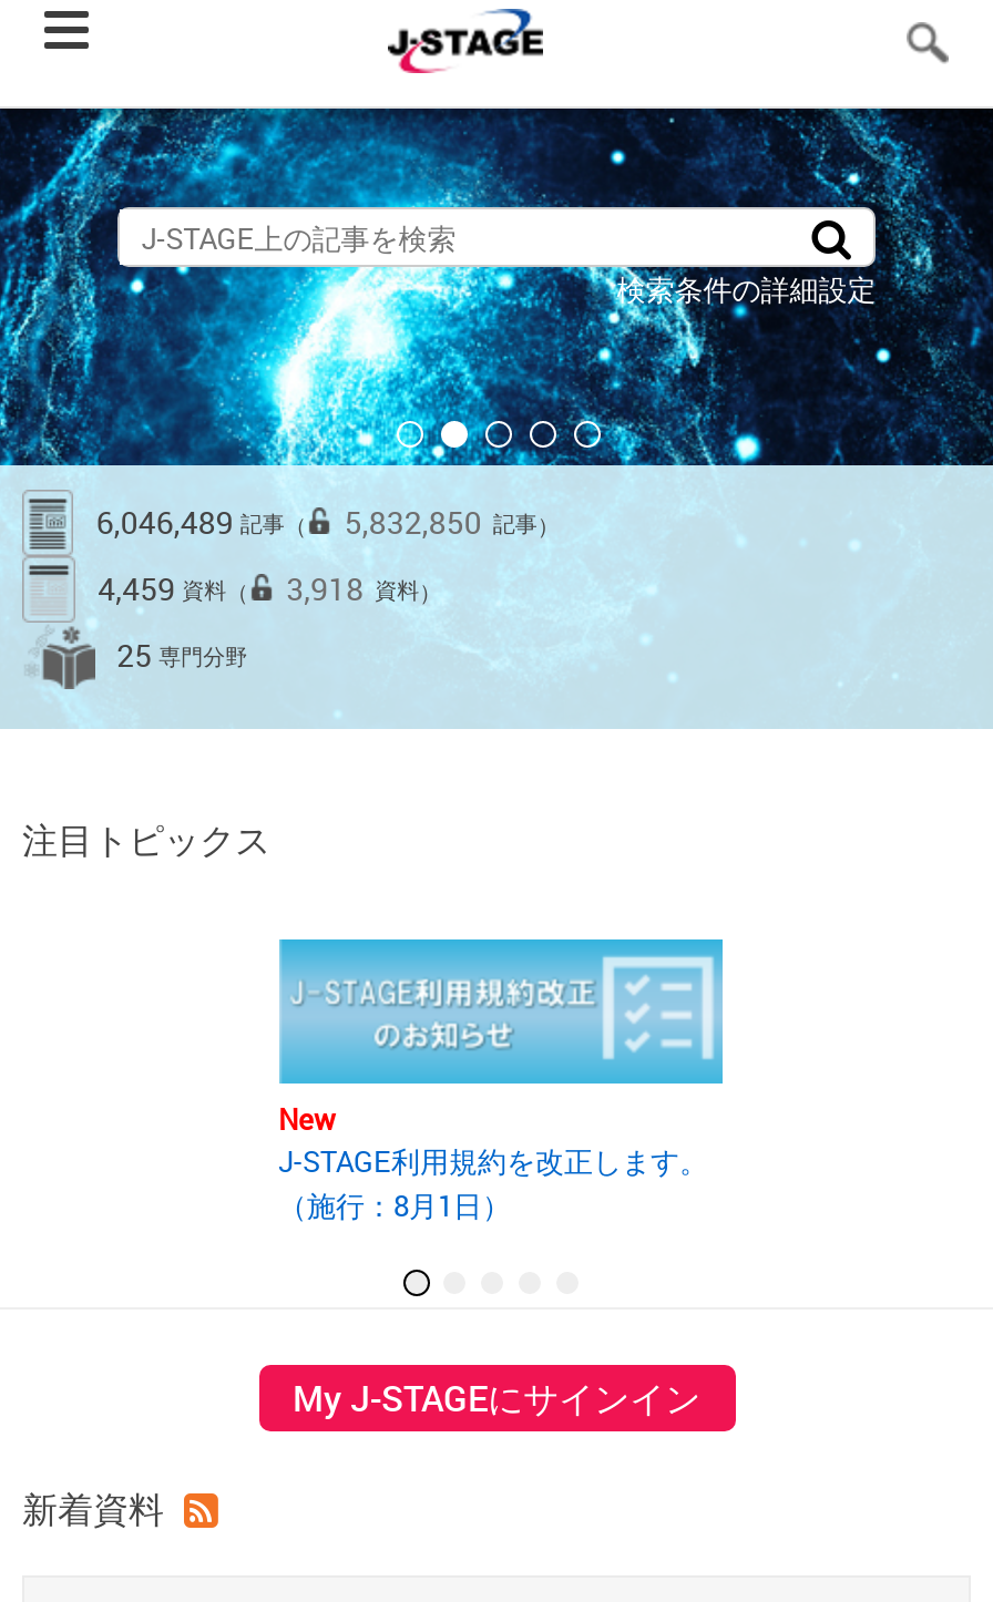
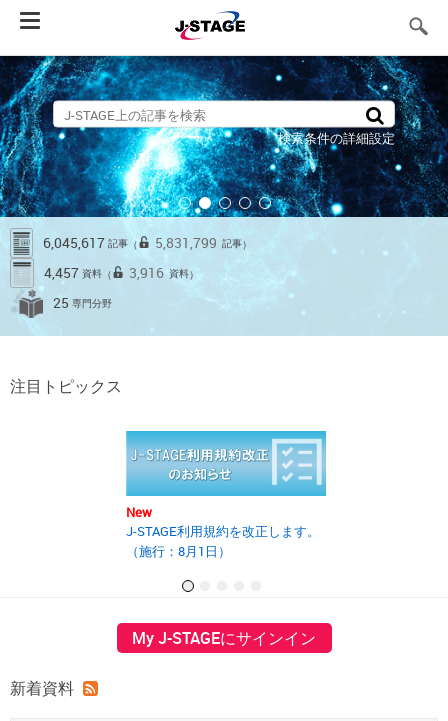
[96,501,307,543] 6,046,489記事（ -> [43,233,138,252] 6,045,617記事（
[344,501,559,543] 5,832,850 記事） -> [155,233,252,252] 5,831,799 記事）
[98,567,249,609] 4,459資料（ -> [44,263,112,282] 4,457資料（
[286,567,442,609] 3,918 資料） -> [129,263,199,282] 3,916 資料）

